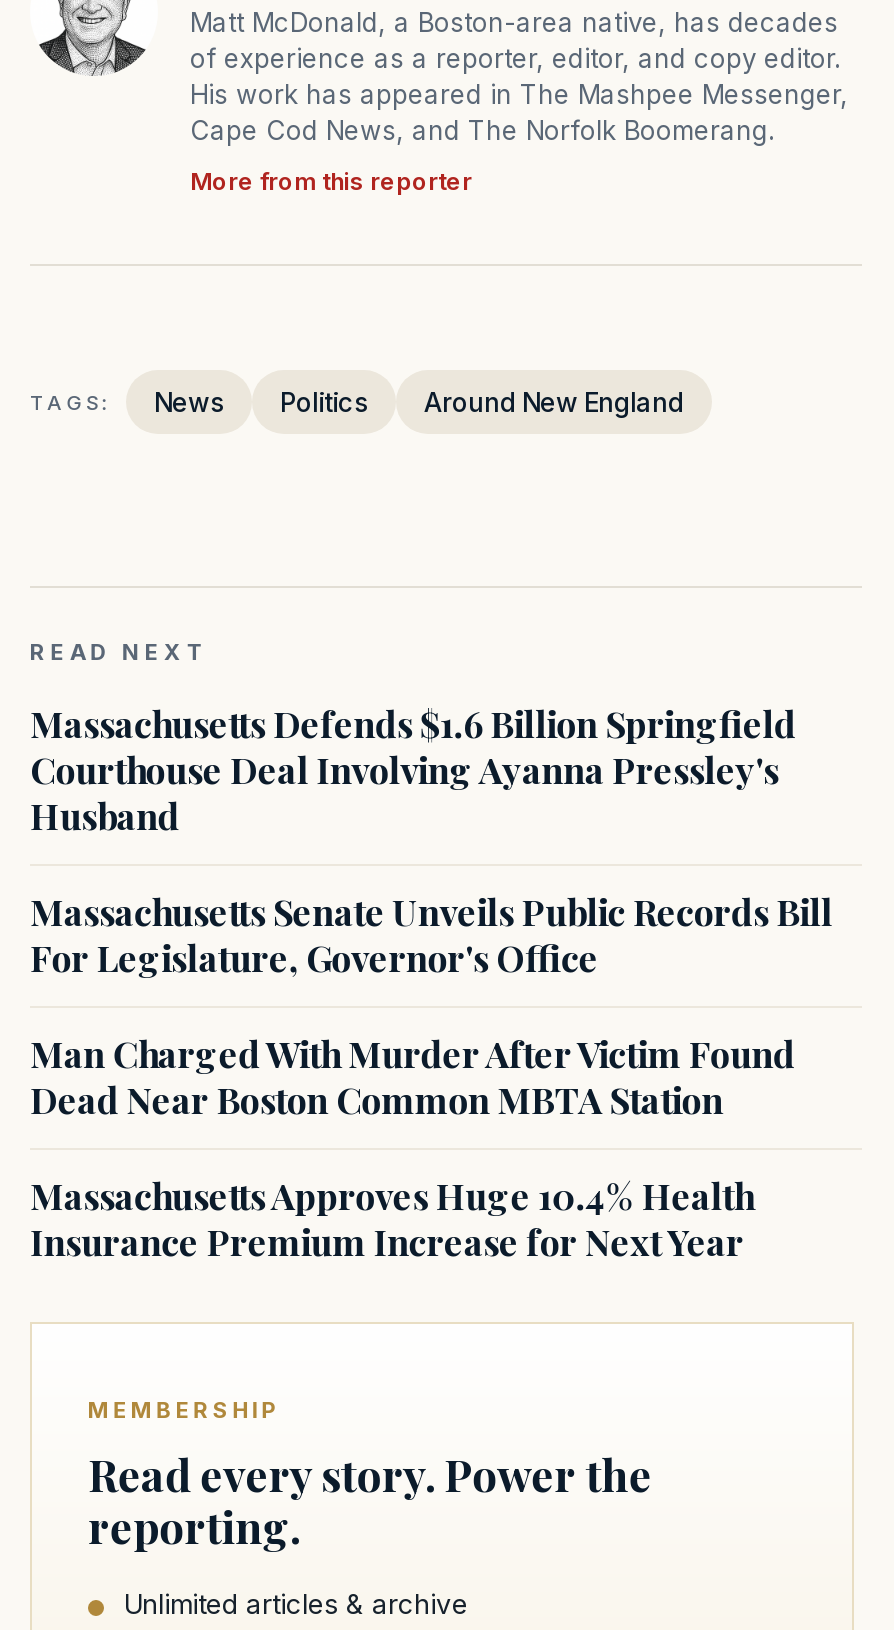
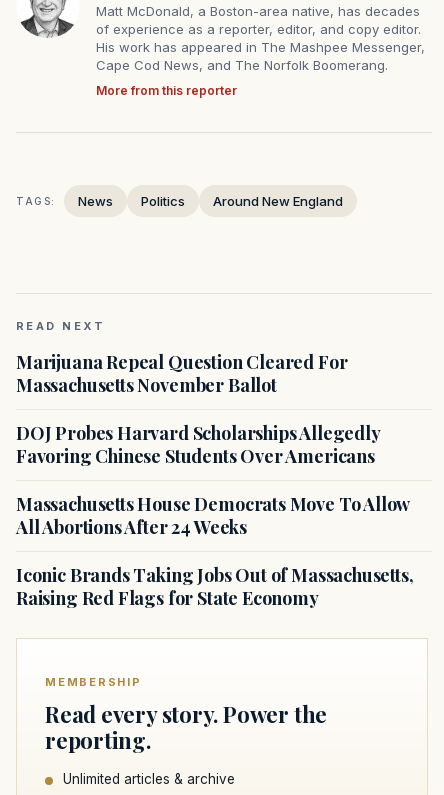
[30,701,796,841] Massachusetts Defends $1.6 Billion Springfield | Courthouse Deal Involving Ayanna Pressley's | Husband -> [16,350,347,397] Marijuana Repeal Question Cleared For | Massachusetts November Ballot
[30,889,833,983] Massachusetts Senate Unveils Public Records Bill | For Legislature, Governor's Office -> [16,421,380,468] DOJ Probes Harvard Scholarships Allegedly | Favoring Chinese Students Over Americans
[30,1031,795,1125] Man Charged With Murder After Victim Found | Dead Near Boston Common MBTA Station -> [16,492,409,539] Massachusetts House Democrats Move To Allow | All Abortions After 24 Weeks
[30,1173,754,1267] Massachusetts Approves Huge 10.4% Health | Insurance Premium Increase for Next Year -> [16,563,413,610] Iconic Brands Taking Jobs Out of Massachusetts, | Raising Red Flags for State Economy

